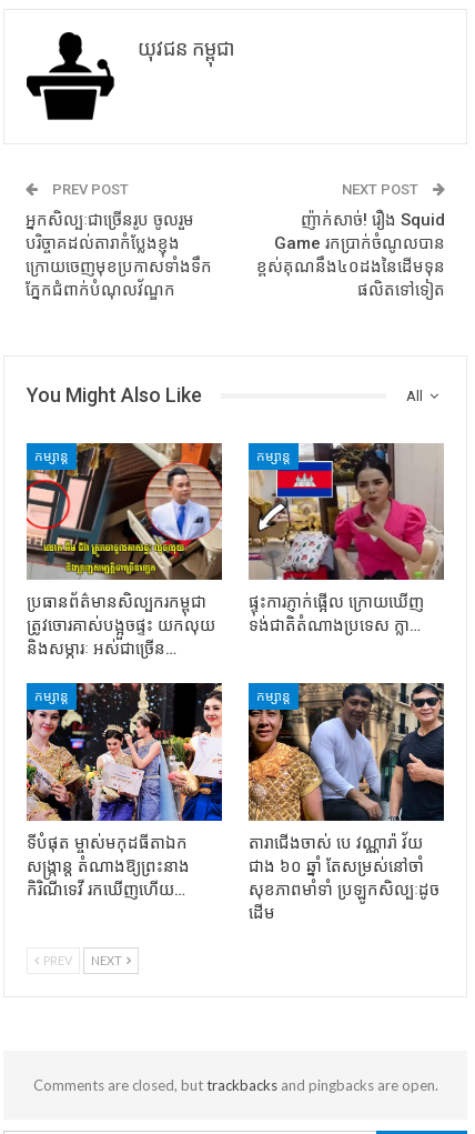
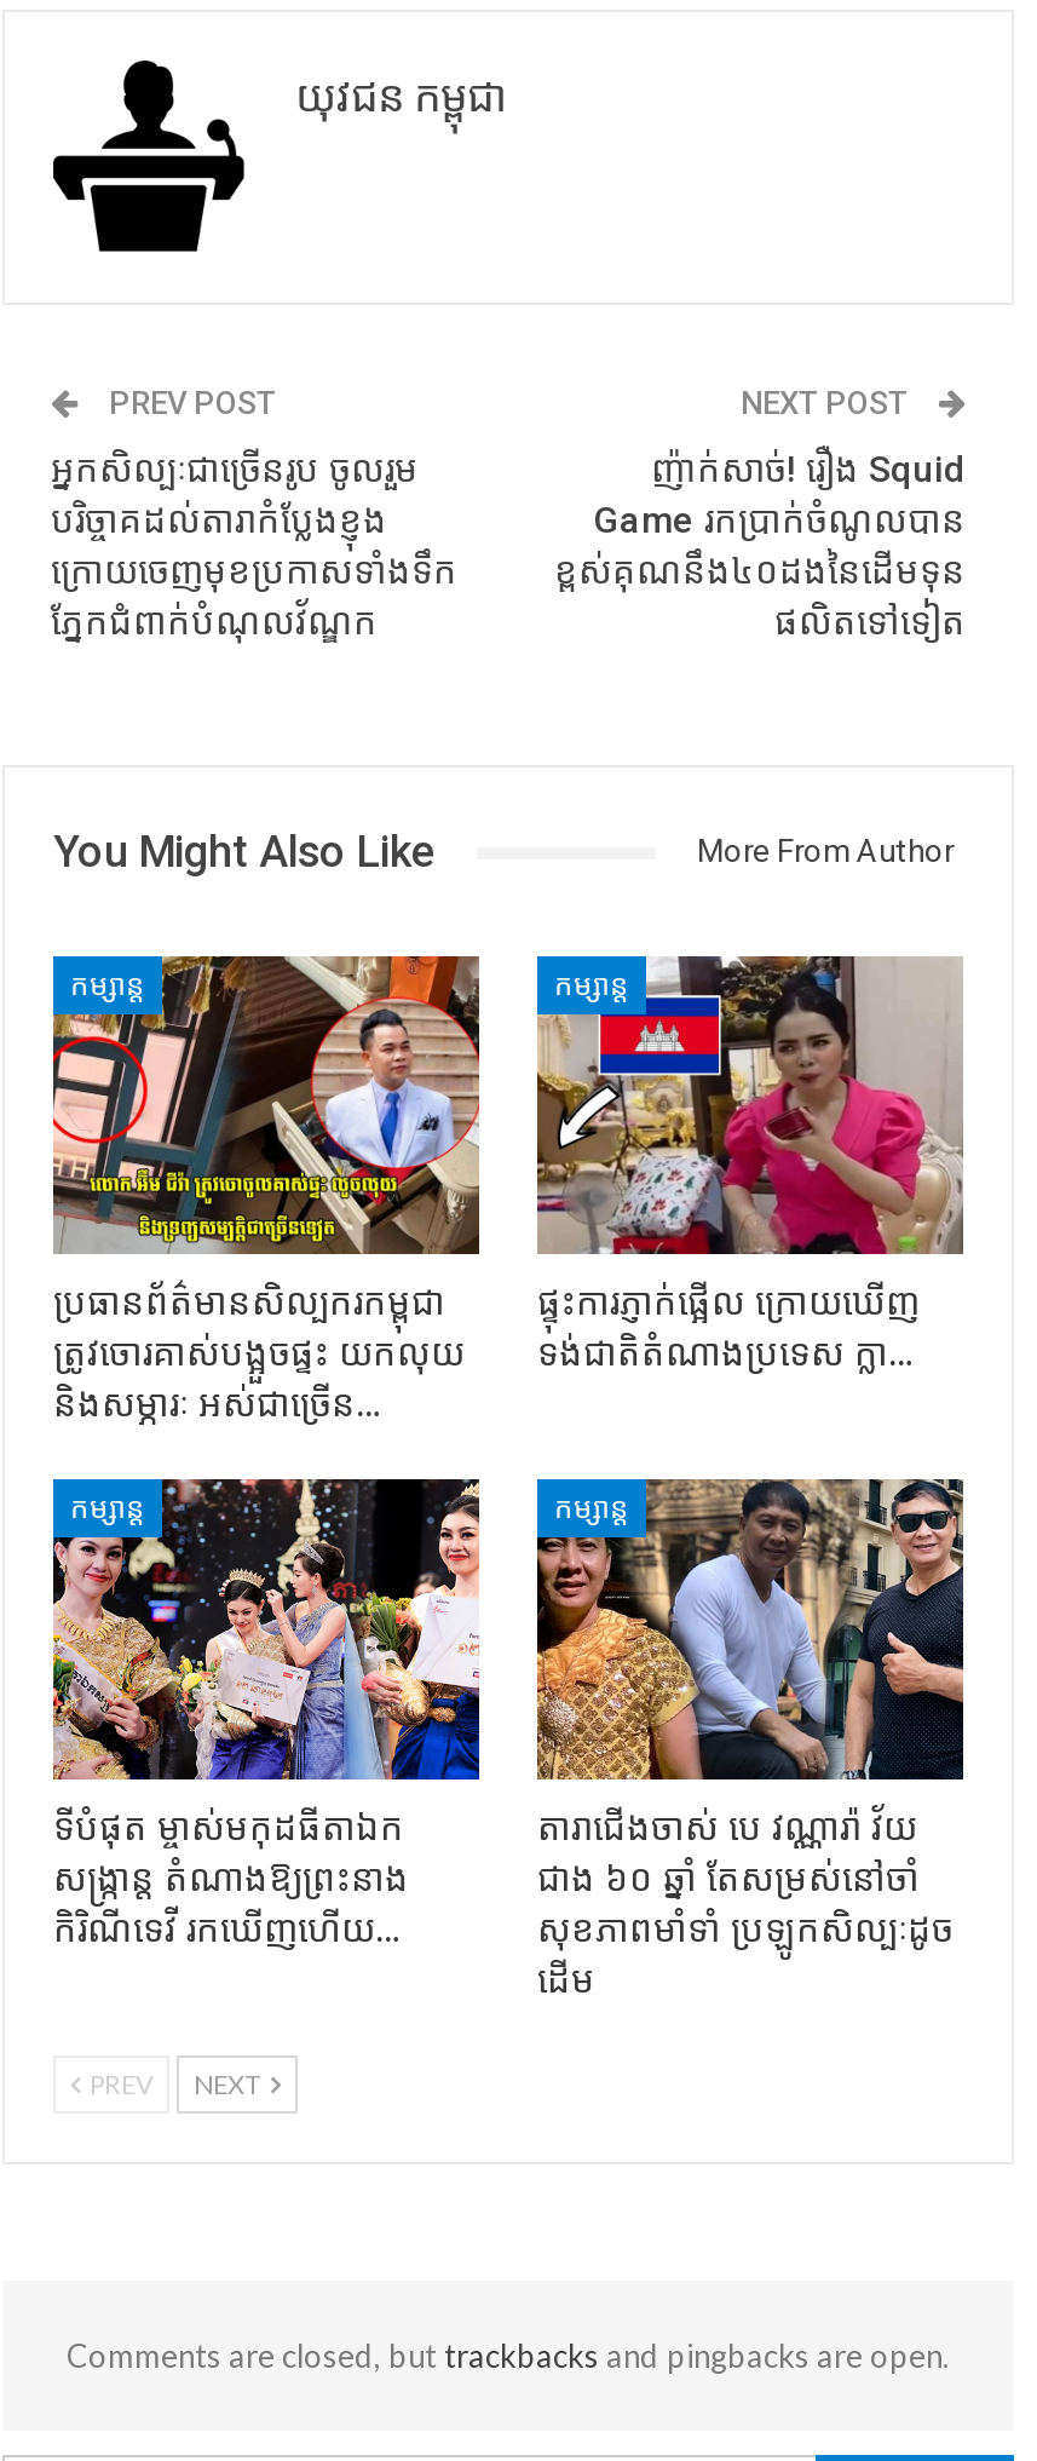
[406,388,426,404] All -> none
none -> [697,833,954,869] More From Author

